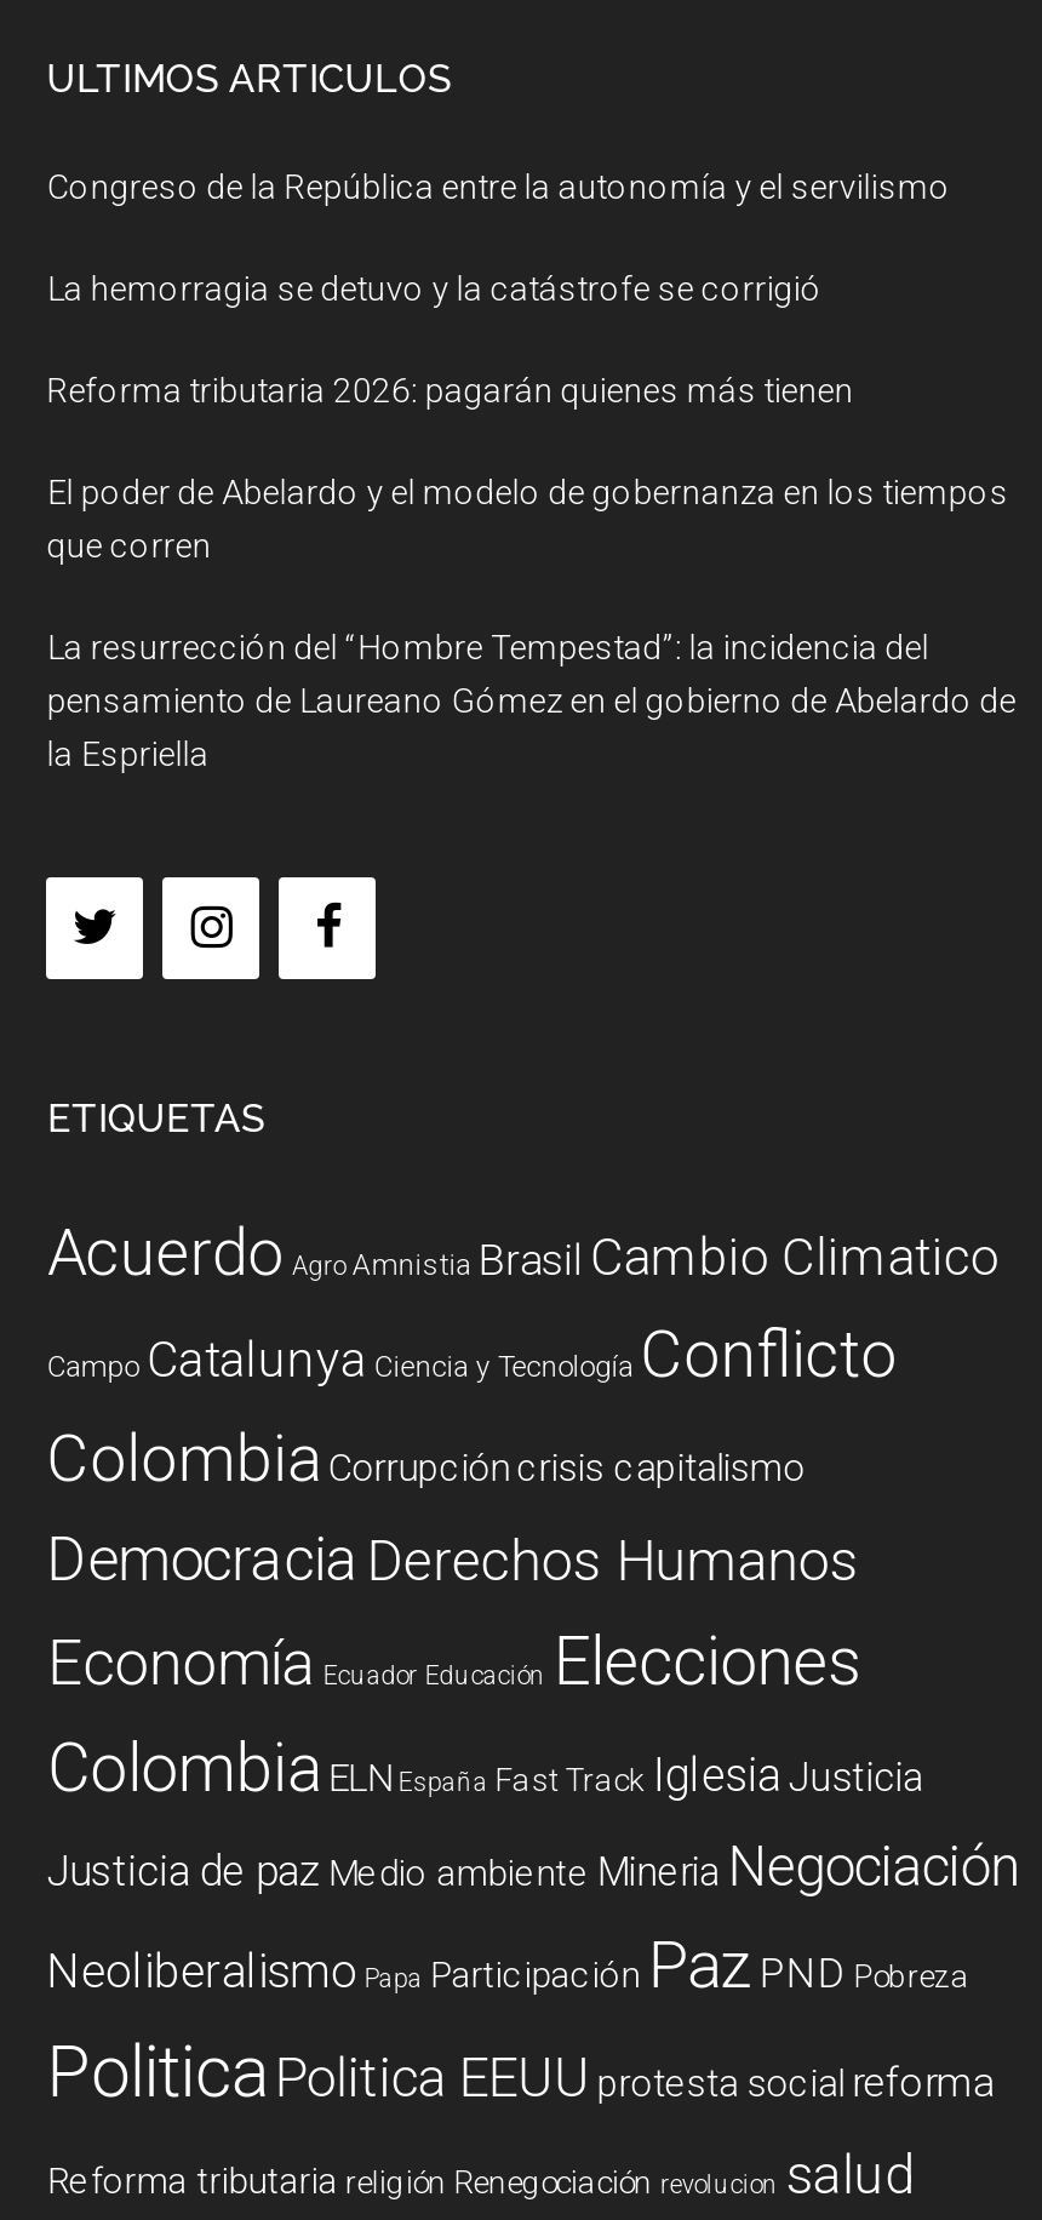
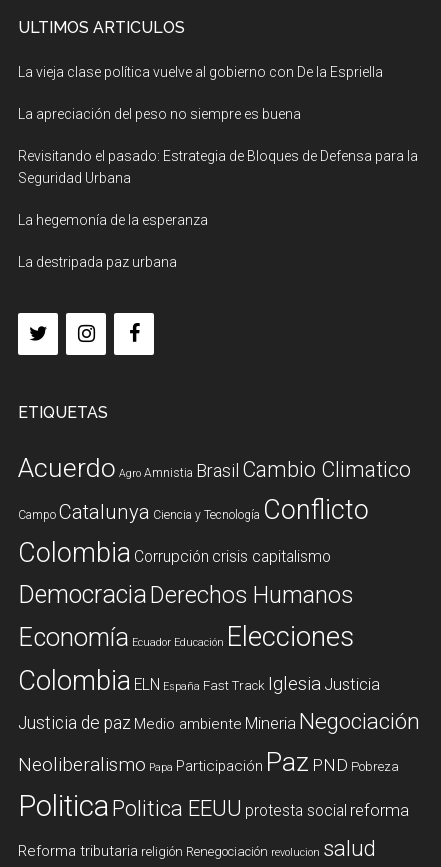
[47,167,951,206] Congreso de la República entre la autonomía y el servilismo -> [18,64,383,80] La vieja clase política vuelve al gobierno con De la Espriella
[47,269,822,308] La hemorragia se detuvo y la catástrofe se corrigió -> [18,106,301,122] La apreciación del peso no siempre es buena
[47,371,854,409] Reforma tributaria 2026: pagarán quienes más tienen -> [18,148,418,186] Revisitando el pasado: Estrategia de Bloques de Defensa para la | Seguridad Urbana
[47,472,1009,564] El poder de Abelardo y el modelo de gobernanza en los tiempos | que corren -> [18,212,208,228] La hegemonía de la esperanza
[47,627,1016,773] La resurrección del “Hombre Tempestad”: la incidencia del | pensamiento de Laureano Gómez en el gobierno de Abelardo de | la Espriella -> [18,254,177,270] La destripada paz urbana

